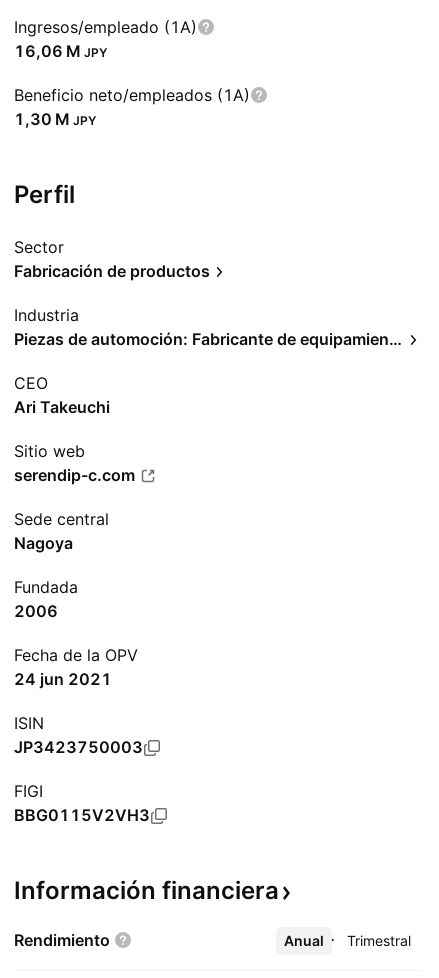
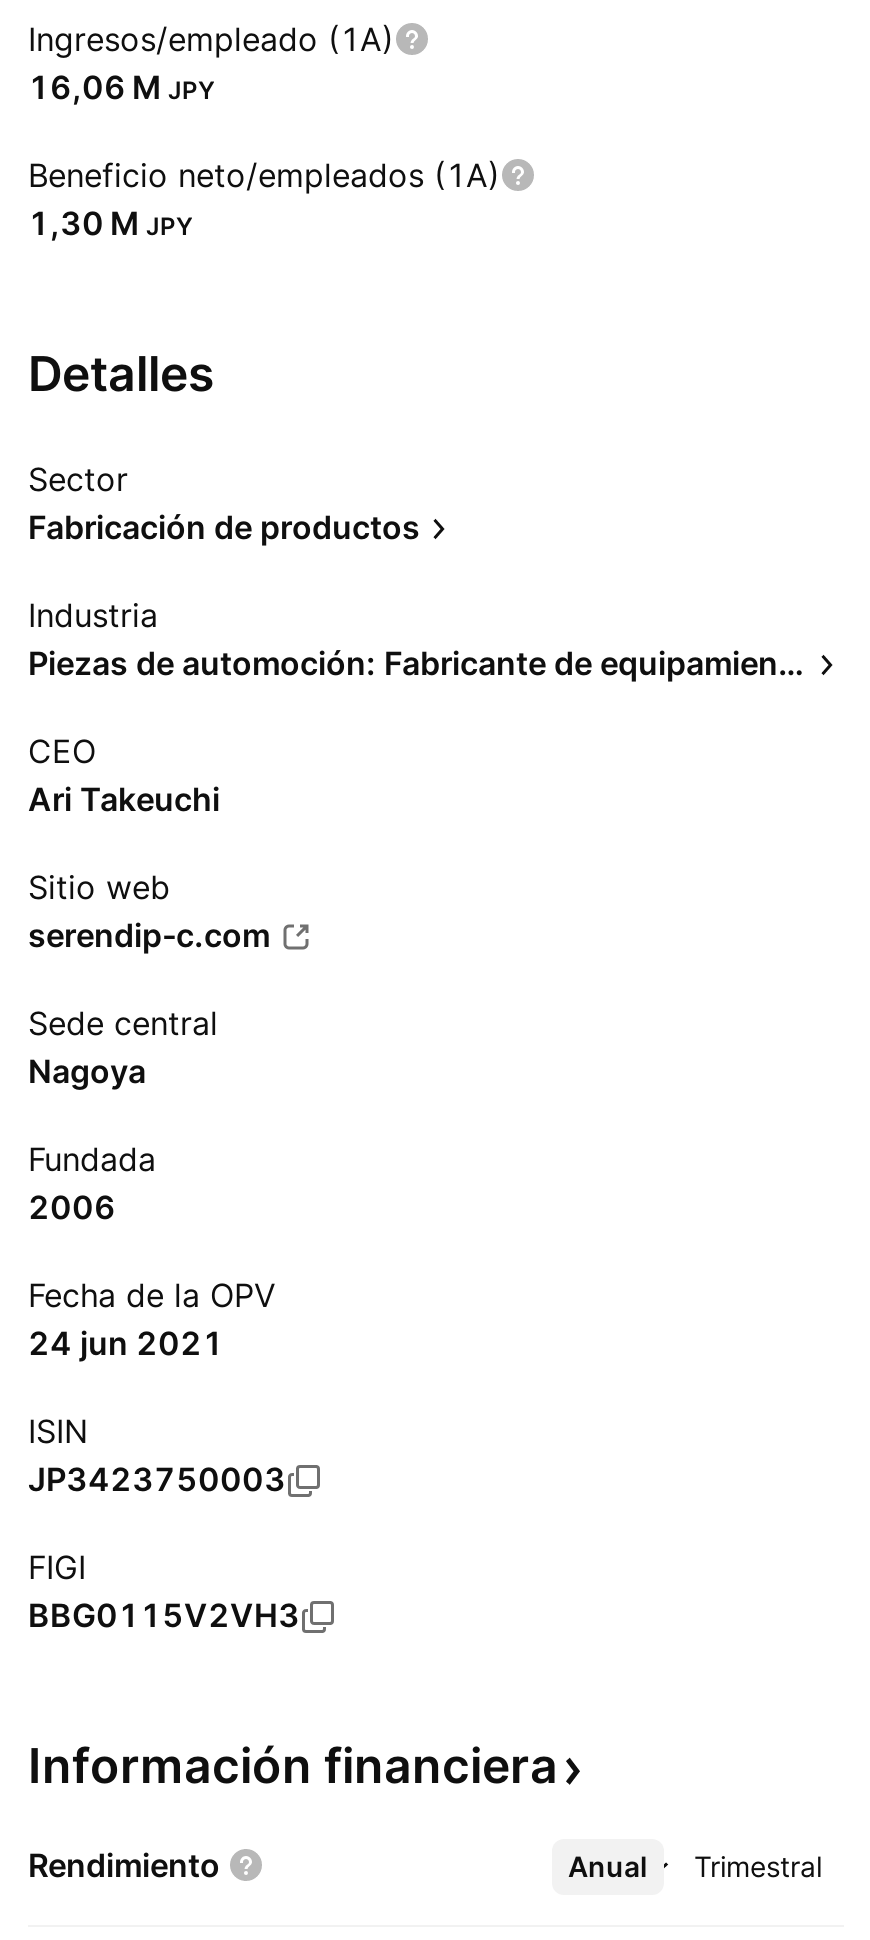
[14,180,75,209] Perfil -> [28,345,214,403] Detalles

